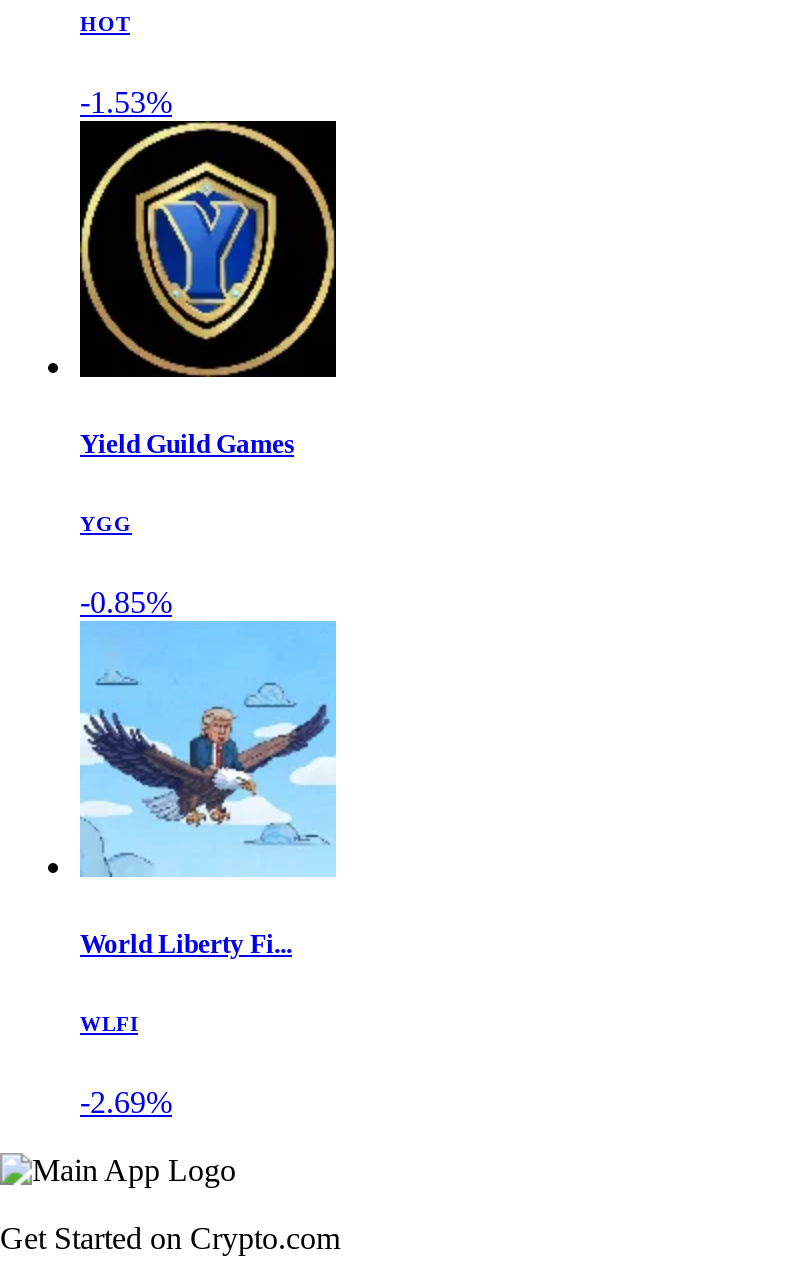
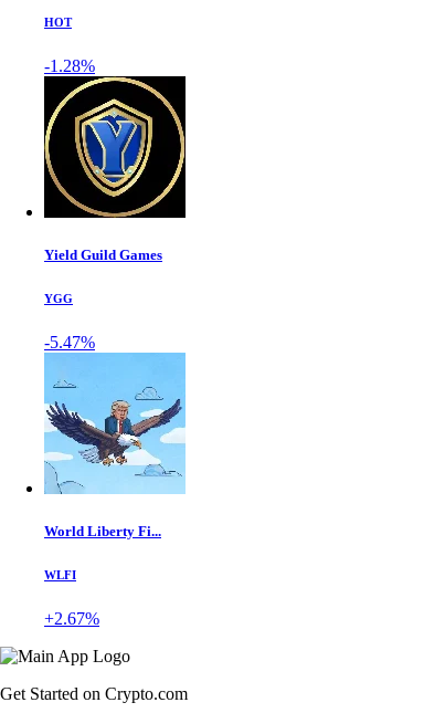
[80,85,172,119] -1.53% -> [44,56,95,75] -1.28%
[80,585,172,619] -0.85% -> [44,333,95,352] -5.47%
[80,1086,172,1120] -2.69% -> [44,609,99,628] +2.67%

